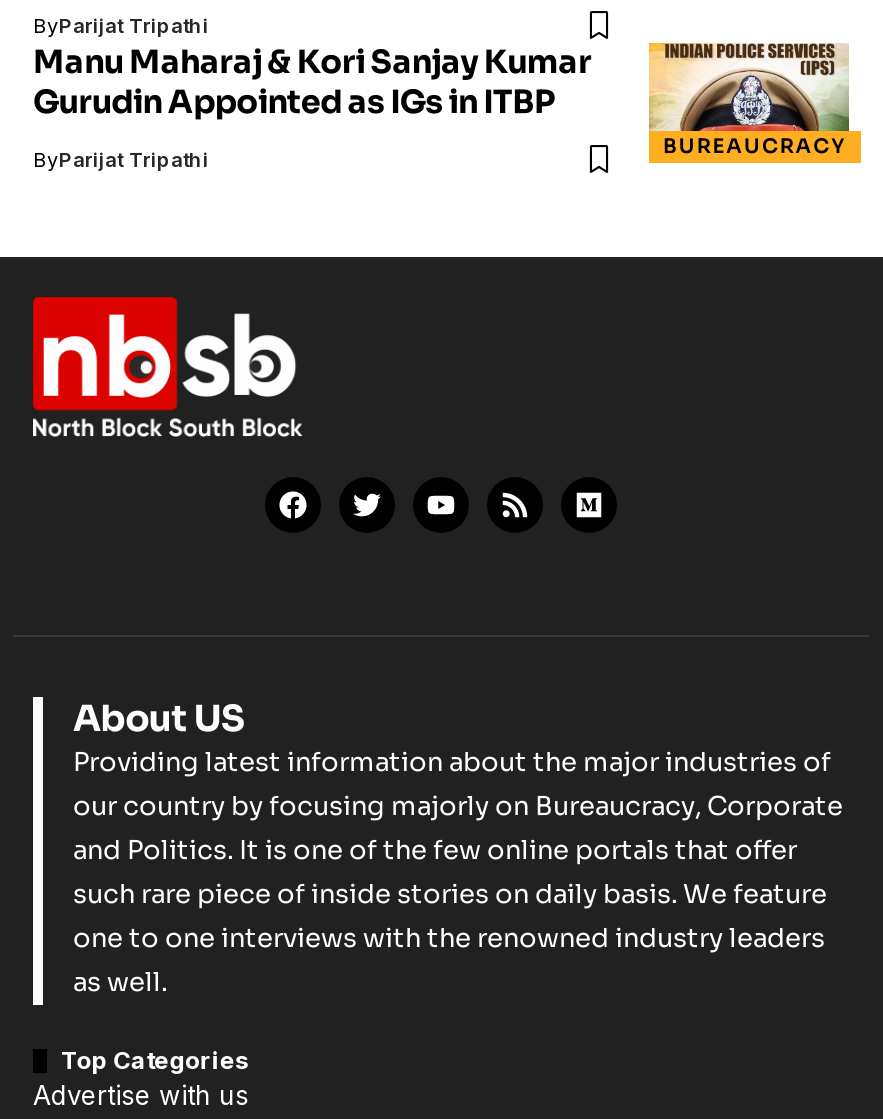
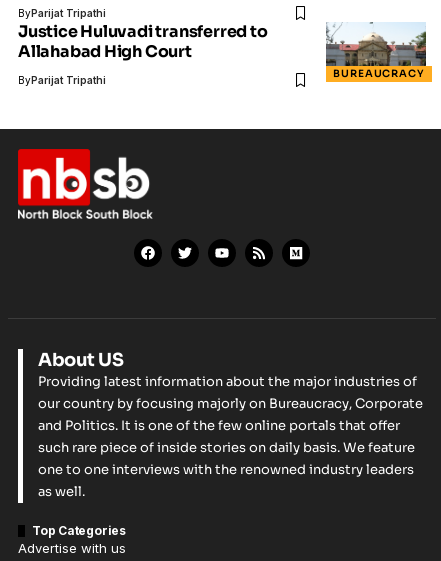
[33,41,592,123] Manu Maharaj & Kori Sanjay Kumar | Gurudin Appointed as IGs in ITBP -> [18,21,267,62] Justice Huluvadi transferred to | Allahabad High Court
[647,41,849,133] [image] -> [325,22,427,67] [image]

